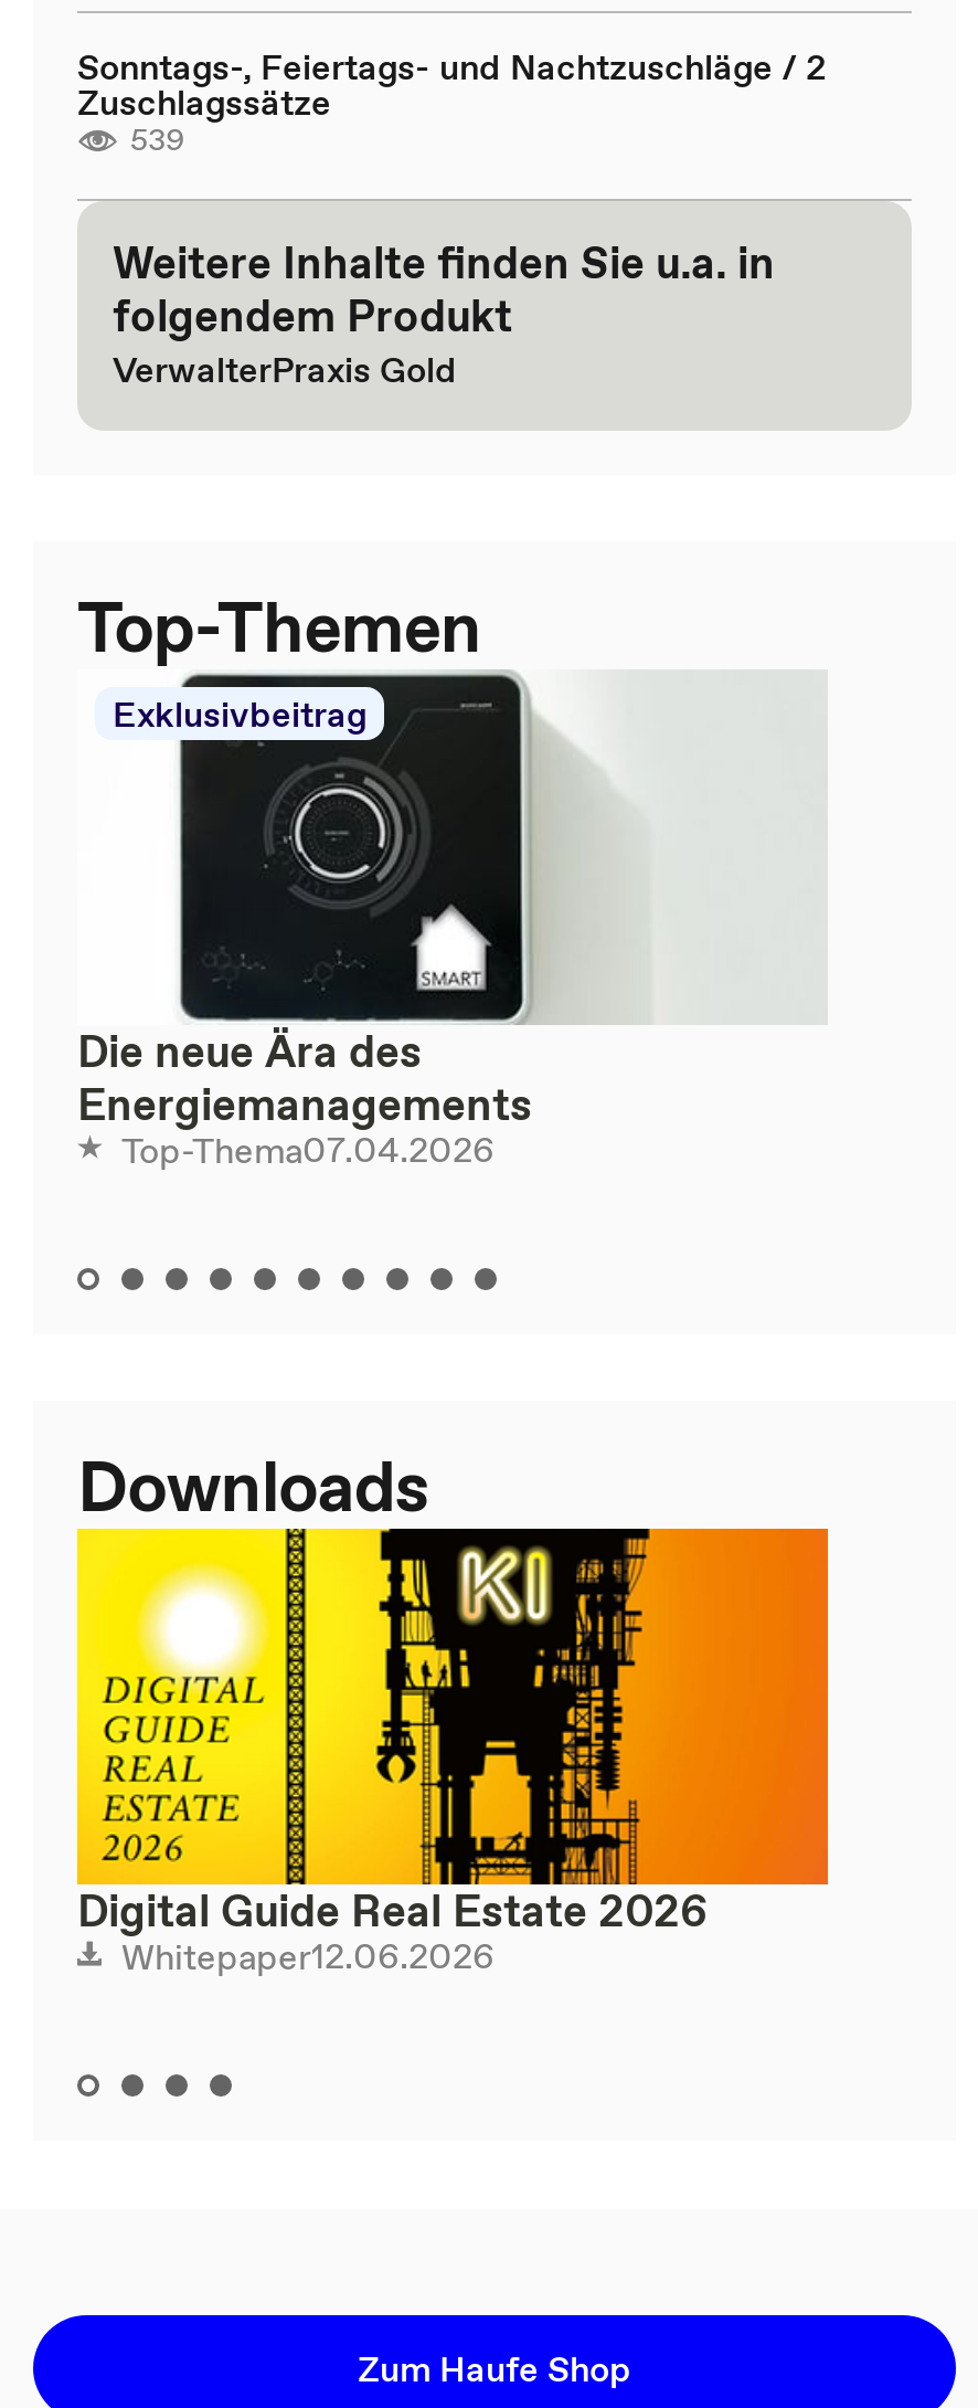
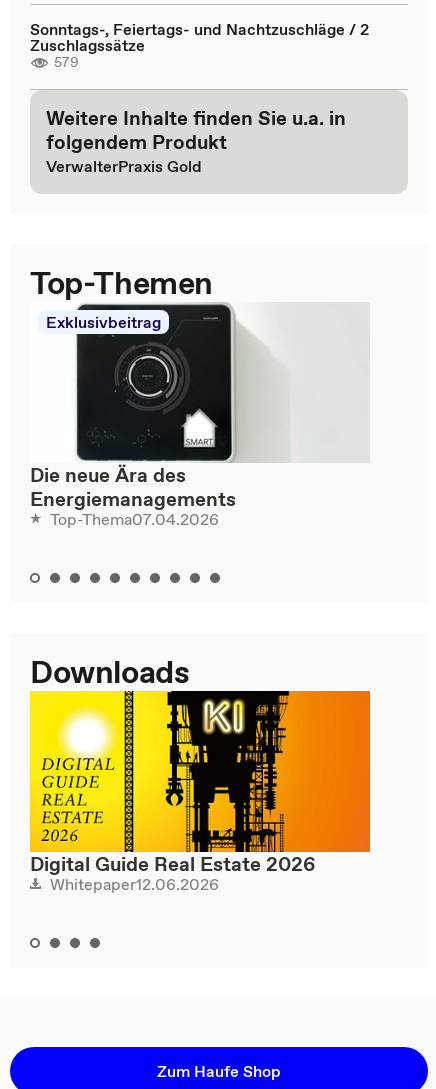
[130,116,185,160] 539 -> [54,51,79,71] 579

